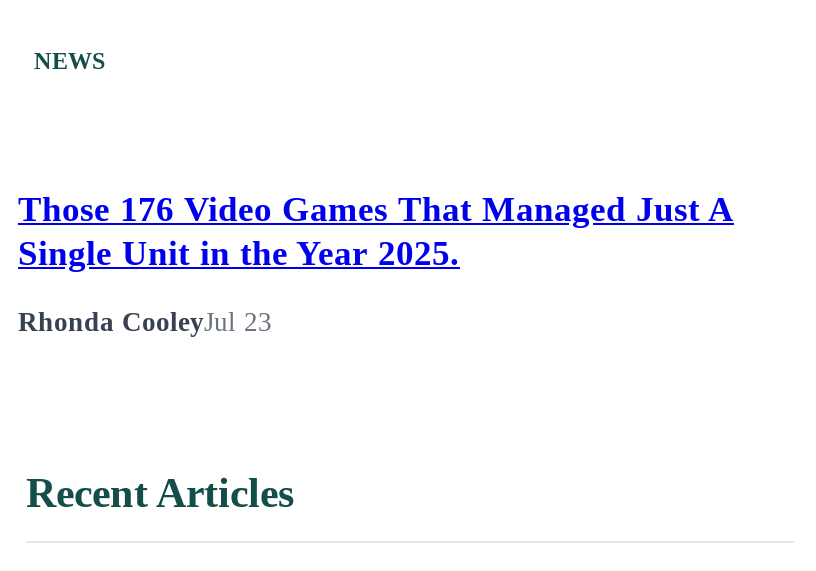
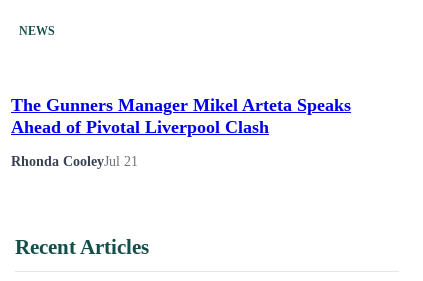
[18,189,734,273] Those 176 Video Games That Managed Just A | Single Unit in the Year 2025. -> [11,95,351,137] The Gunners Manager Mikel Arteta Speaks | Ahead of Pivotal Liverpool Clash
[18,307,272,337] Rhonda CooleyJul 23 -> [11,154,138,169] Rhonda CooleyJul 21

